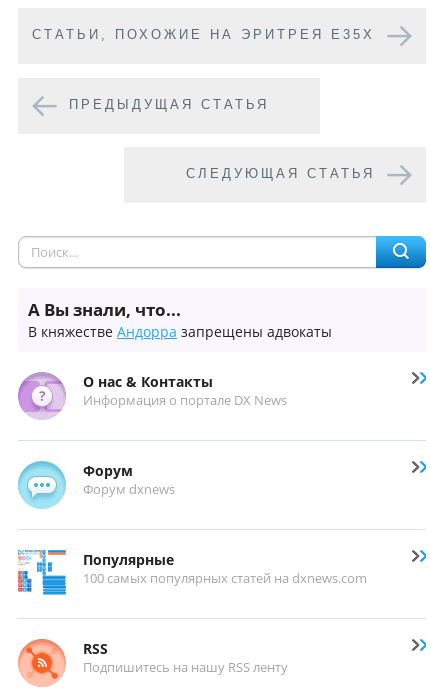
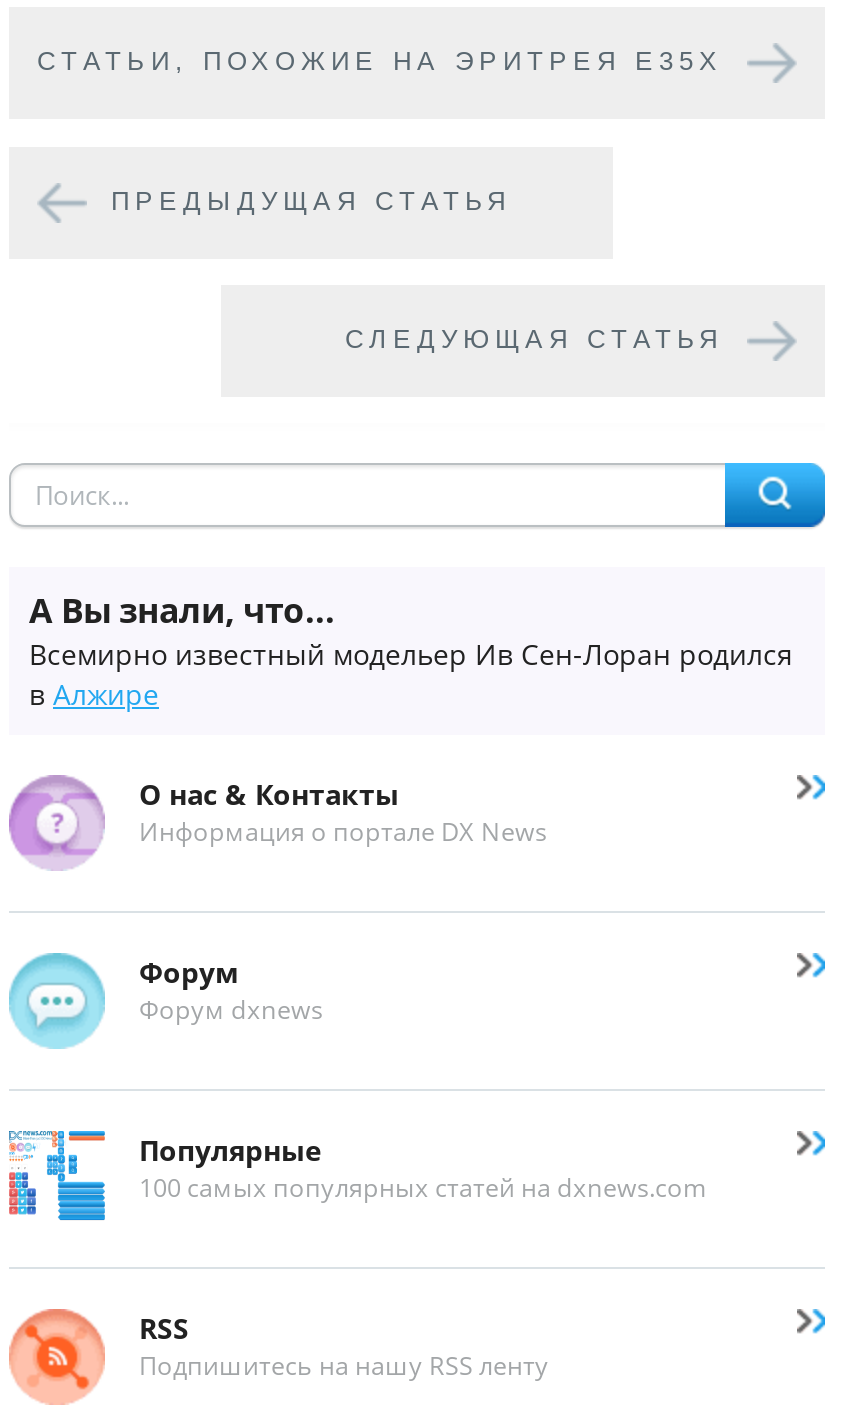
[28,322,332,341] В княжестве Андорра запрещены адвокаты -> [29,635,793,713] Всемирно известный модельер Ив Сен-Лоран родился | в Алжире

